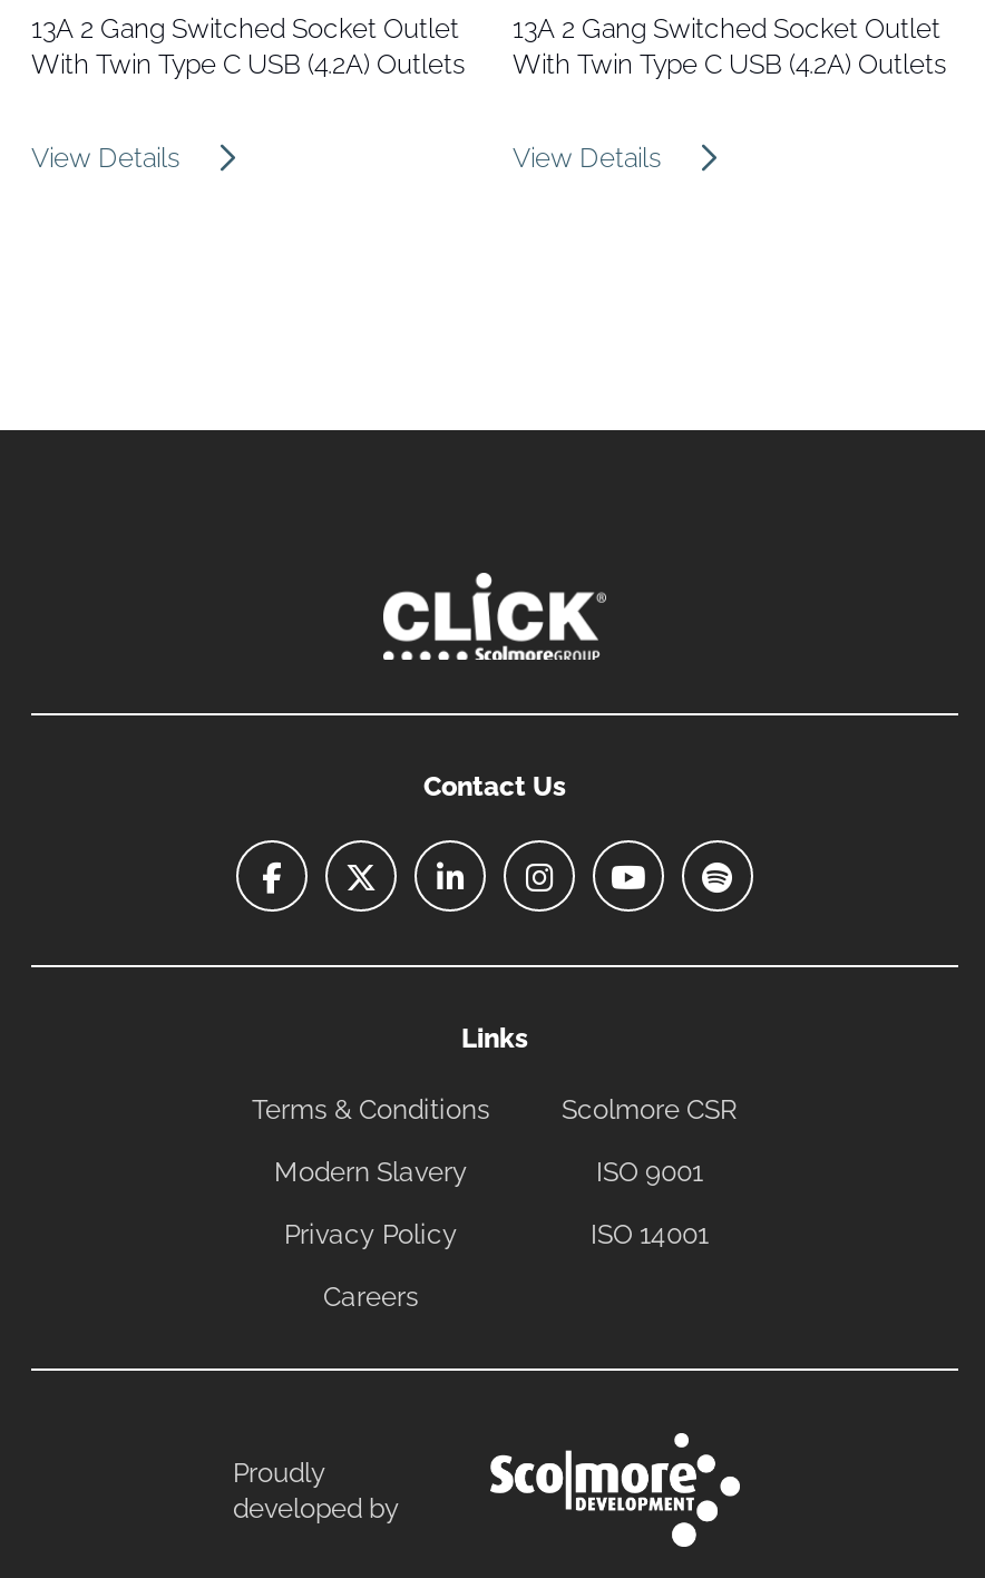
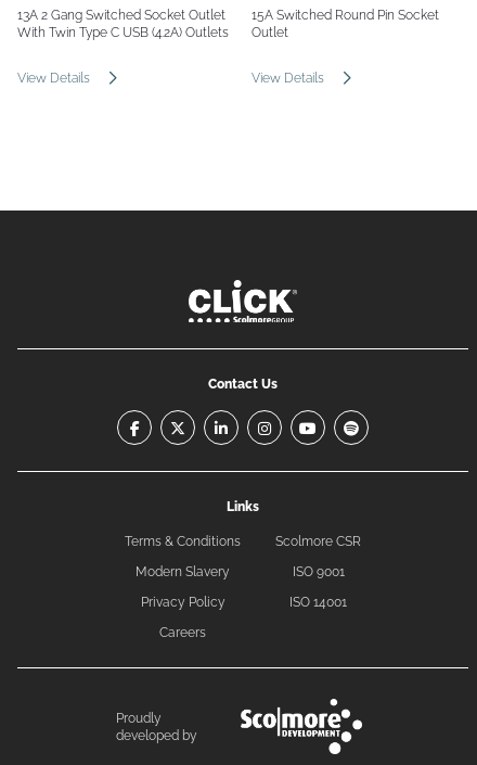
[513,12,947,79] 13A 2 Gang Switched Socket Outlet | With Twin Type C USB (4.2A) Outlets -> [252,7,439,40] 15A Switched Round Pin Socket | Outlet

